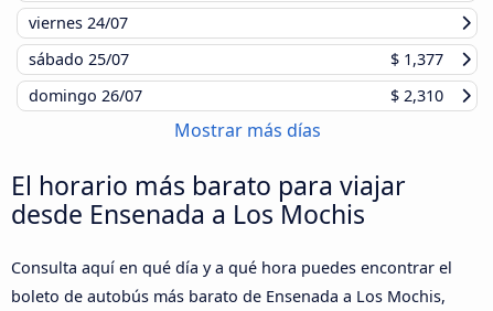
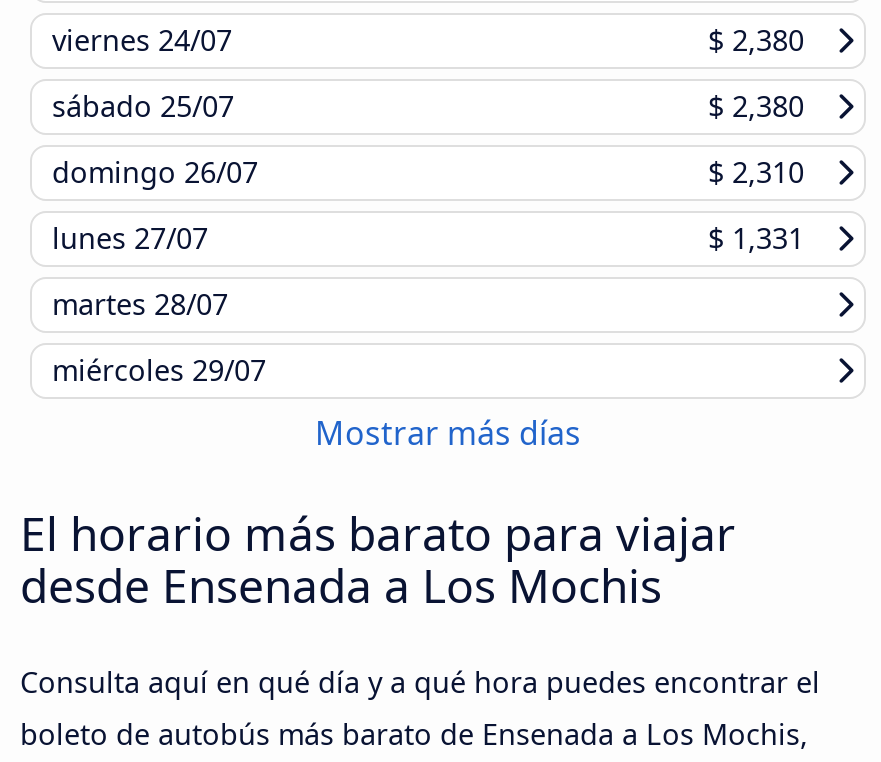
none -> [708,22,804,60] $ 2,380
[390,48,443,69] $ 1,377 -> [708,88,804,126] $ 2,380
none -> [52,220,804,390] lunes 27/07 | $ 1,331 | martes 28/07 | miércoles 29/07

